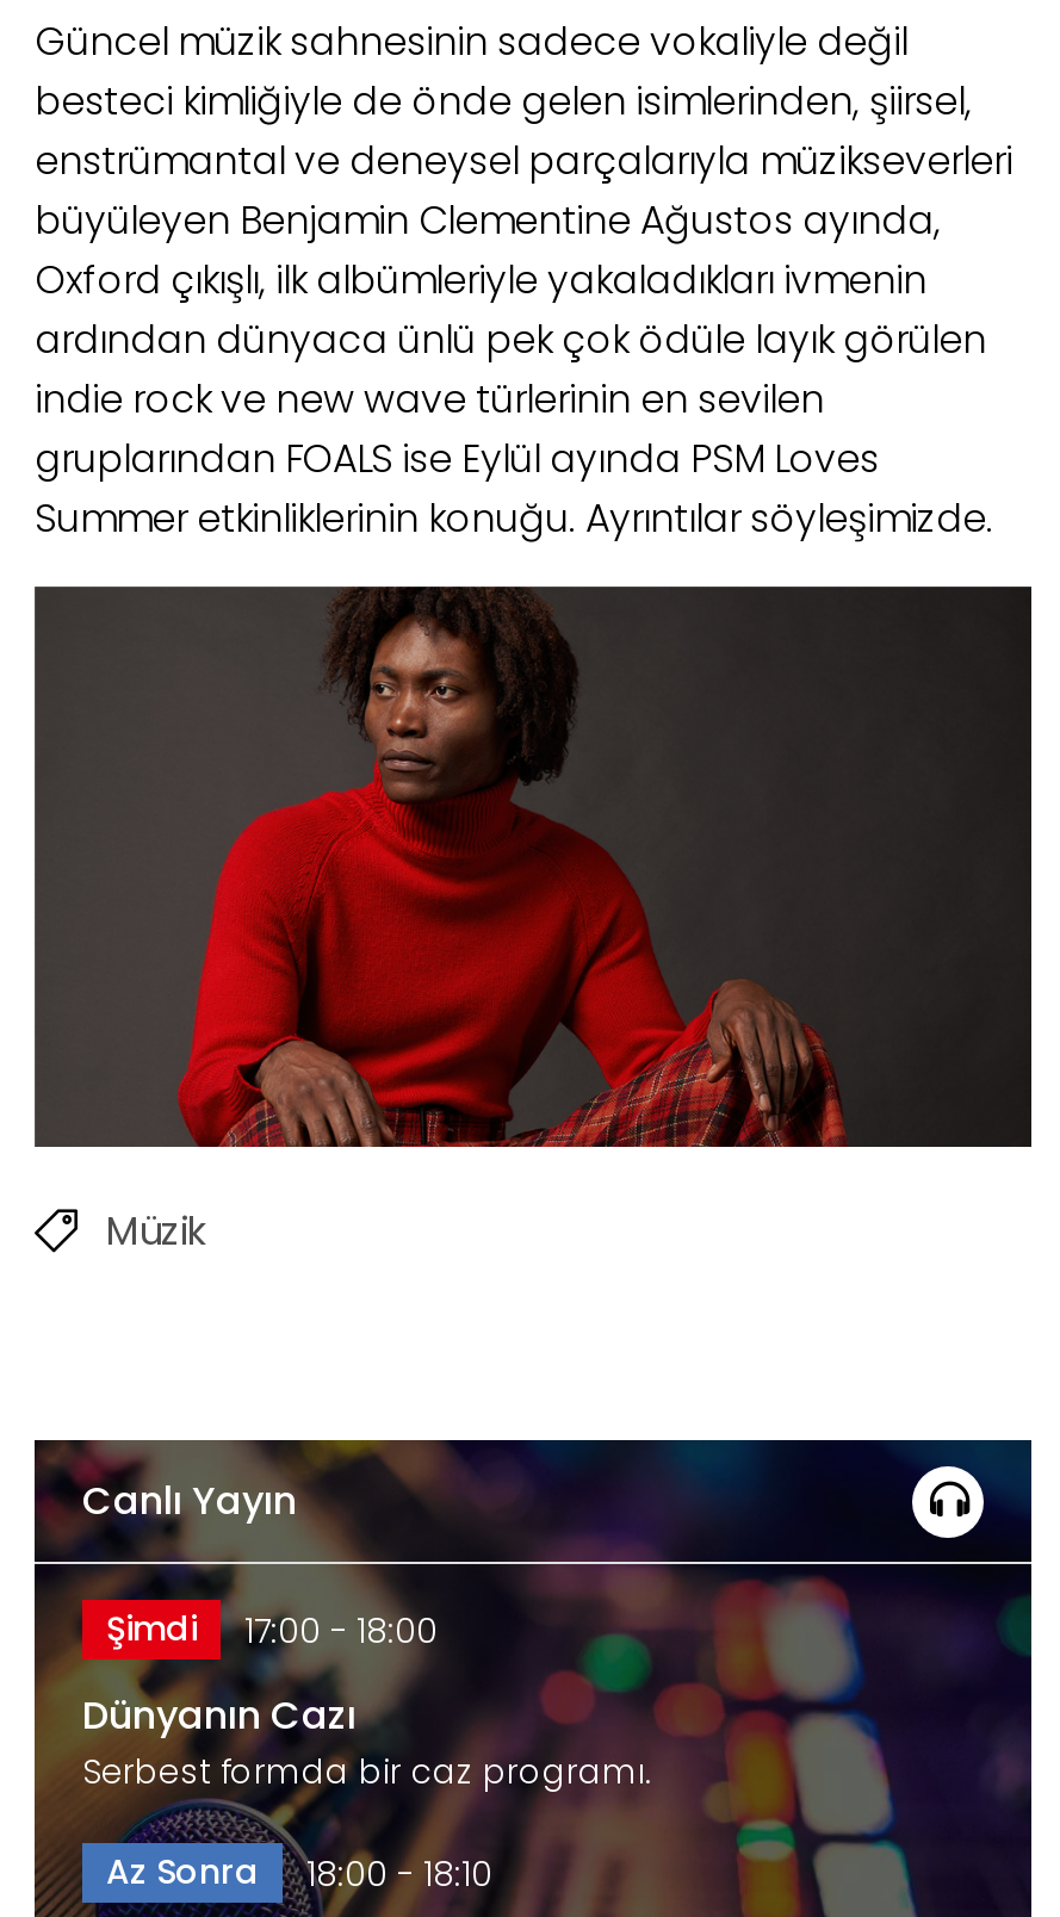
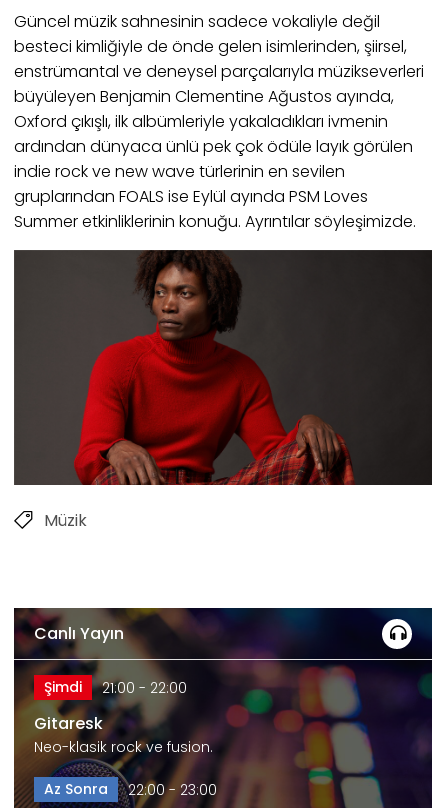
[106,1605,438,1655] Şimdi 17:00 - 18:00 -> [44,677,187,698] Şimdi 21:00 - 22:00
[82,1689,652,1796] Dünyanın Cazı | Serbest formda bir caz programı. -> [34,712,213,757] Gitaresk | Neo-klasik rock ve fusion.
[106,1849,492,1899] Az Sonra 18:00 - 18:10 -> [44,779,217,800] Az Sonra 22:00 - 23:00

